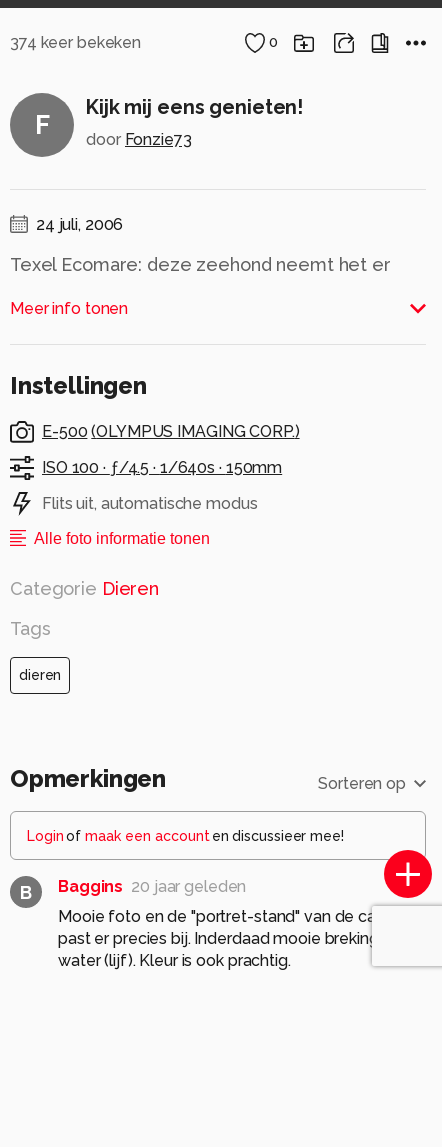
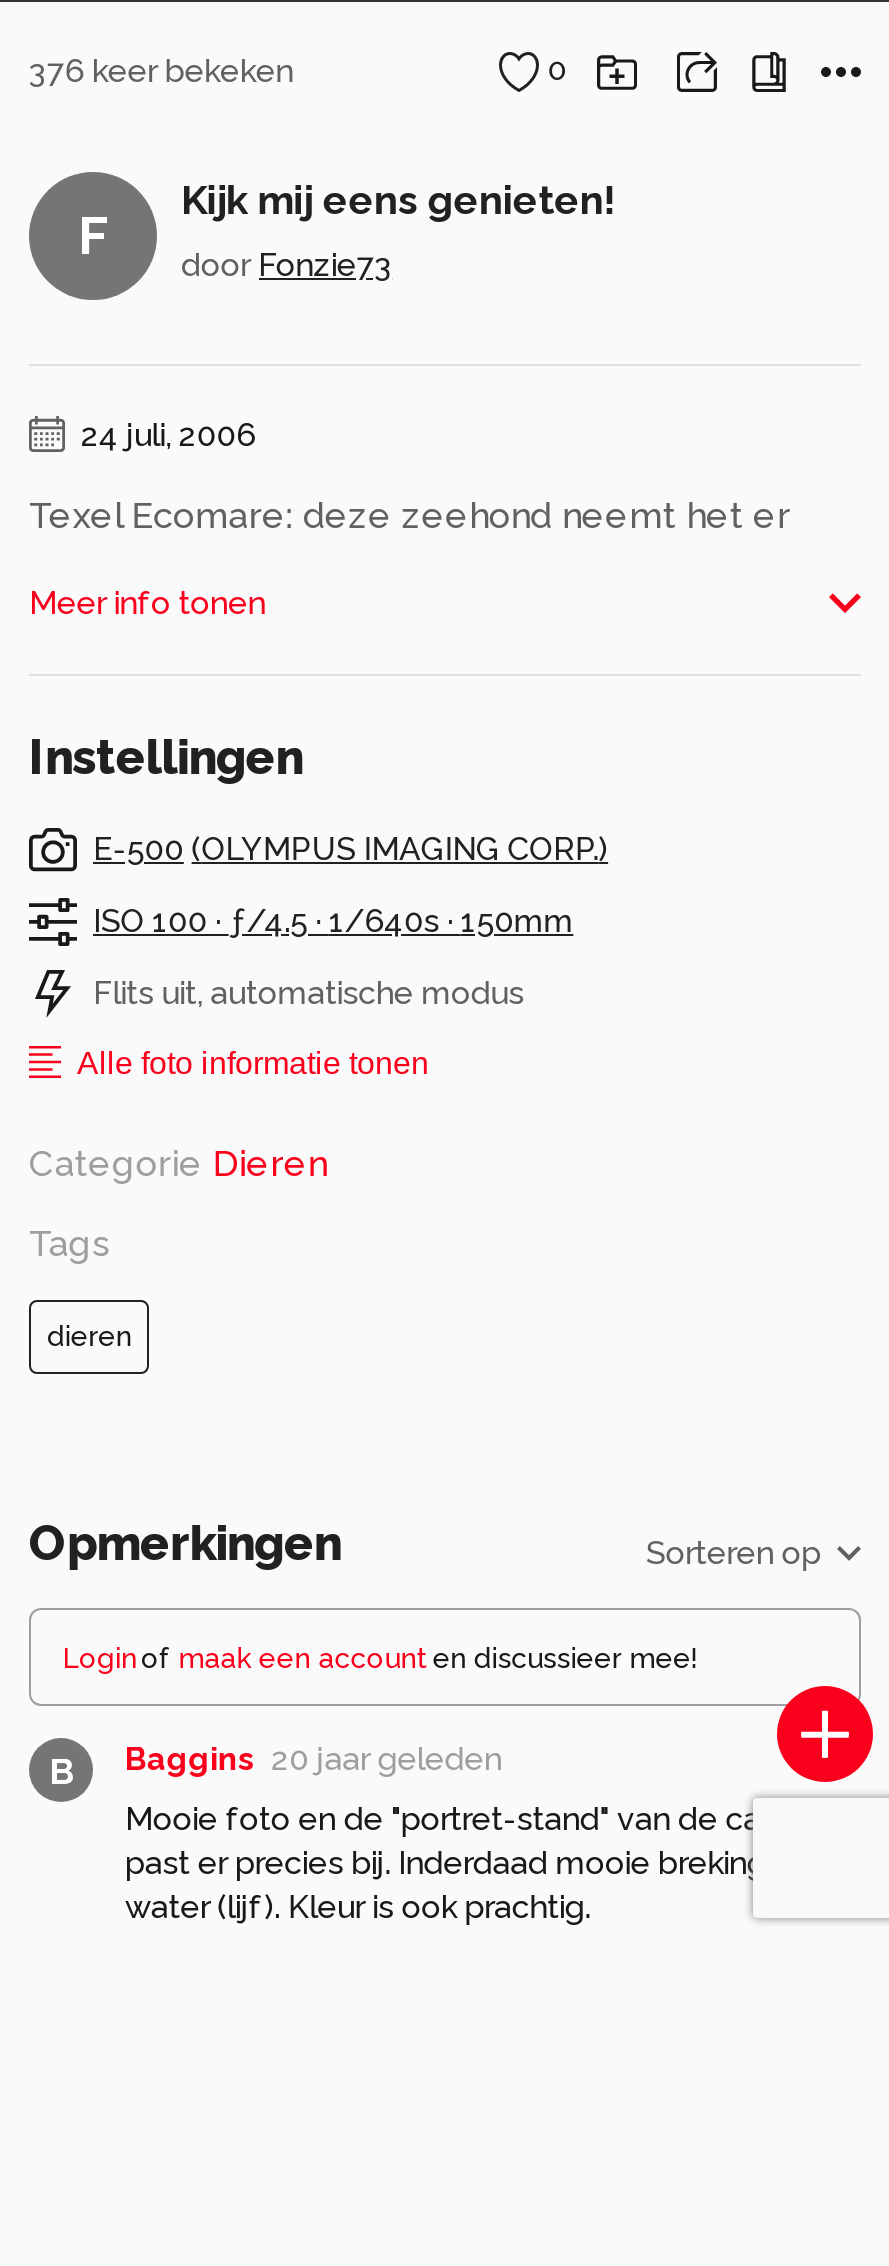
[10,33,141,52] 374 keer bekeken -> [29,52,293,90] 376 keer bekeken

